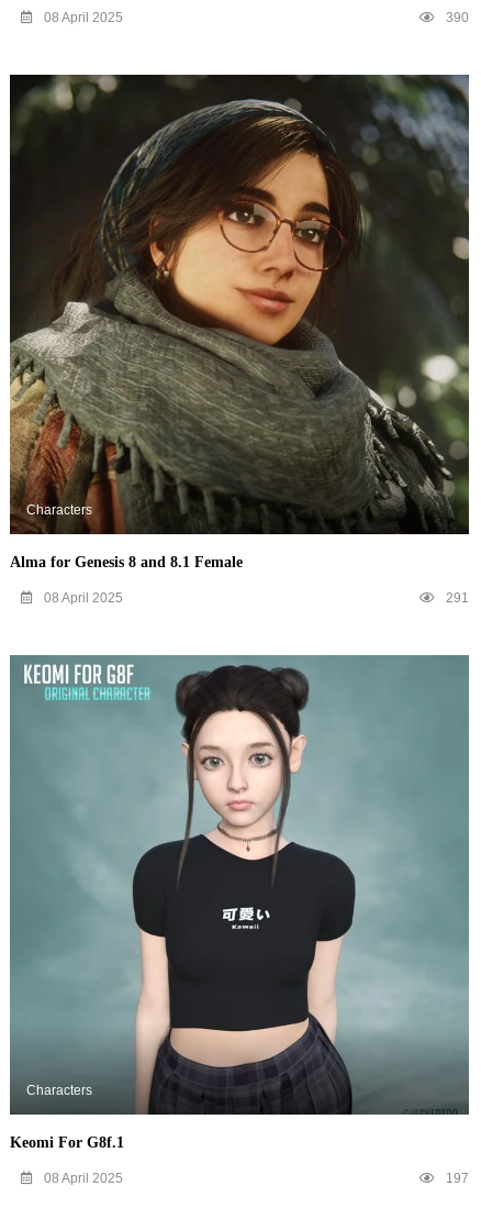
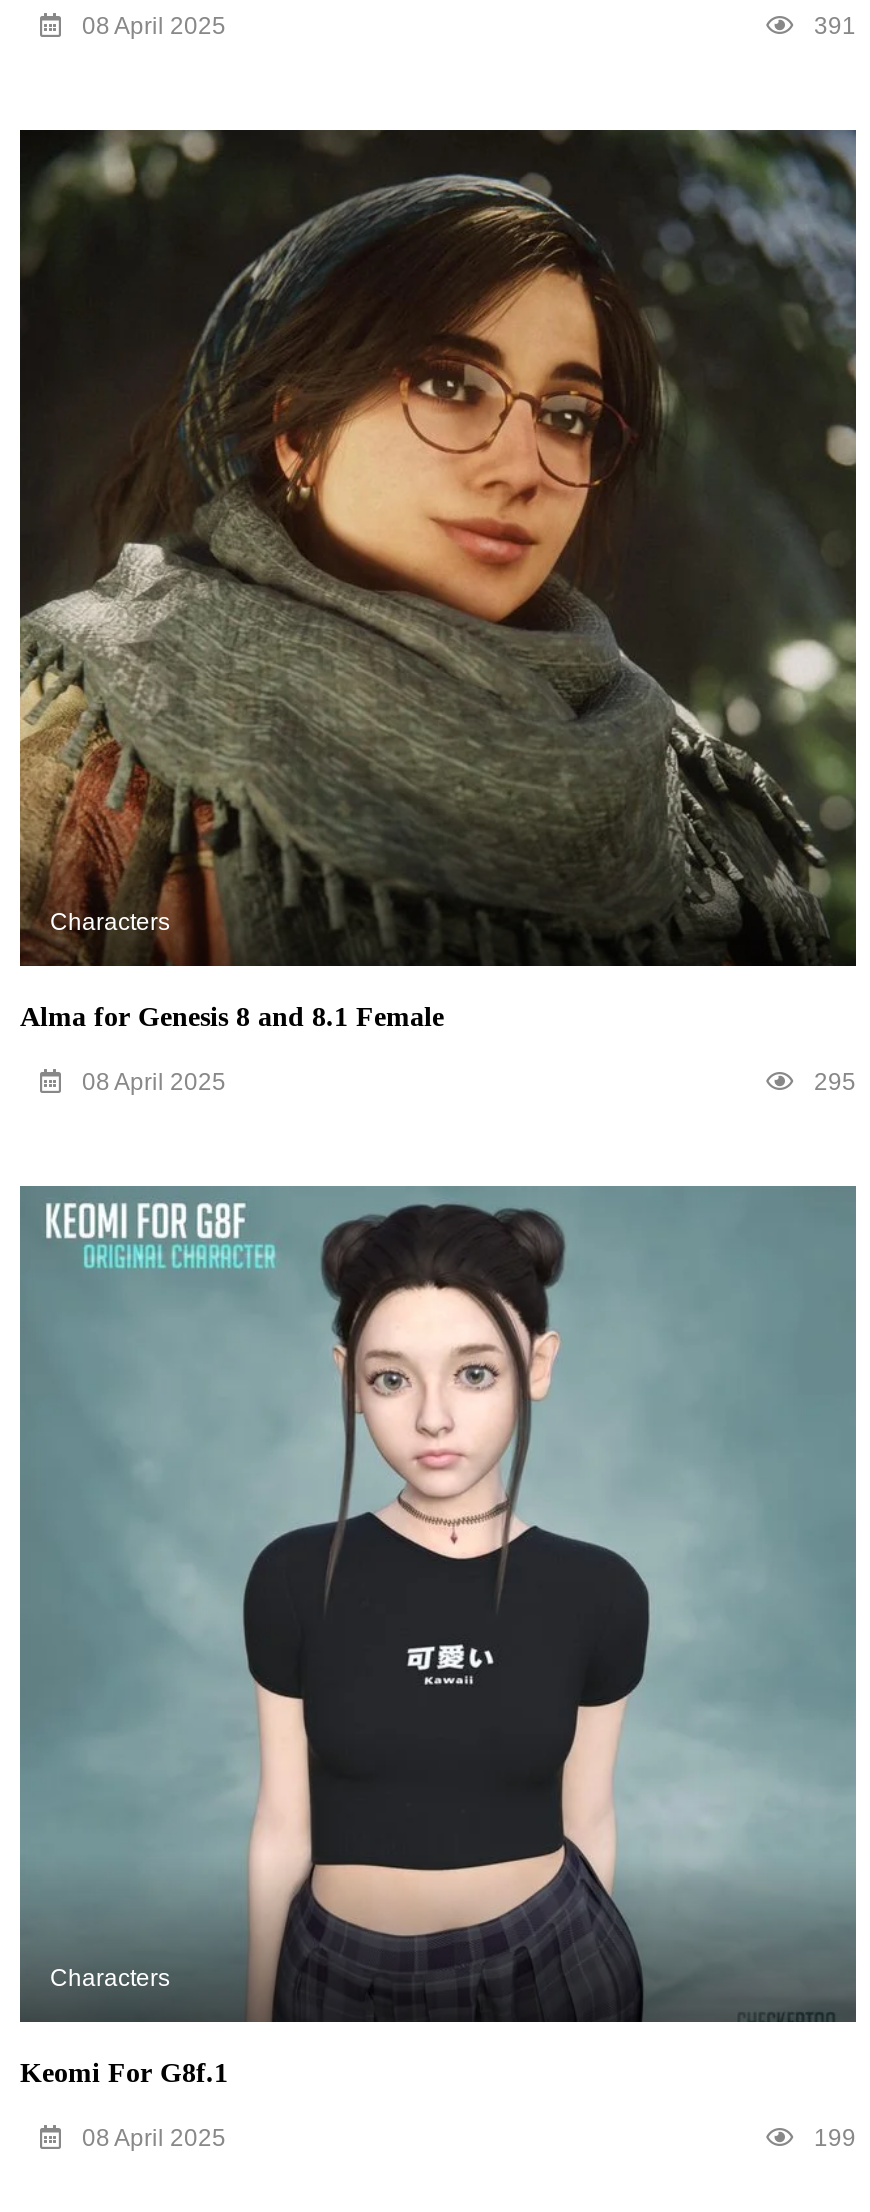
[446,10,469,25] 390 -> [814,12,856,40] 391
[446,590,469,606] 291 -> [814,1068,856,1096] 295
[446,1171,469,1186] 197 -> [814,2124,856,2152] 199

